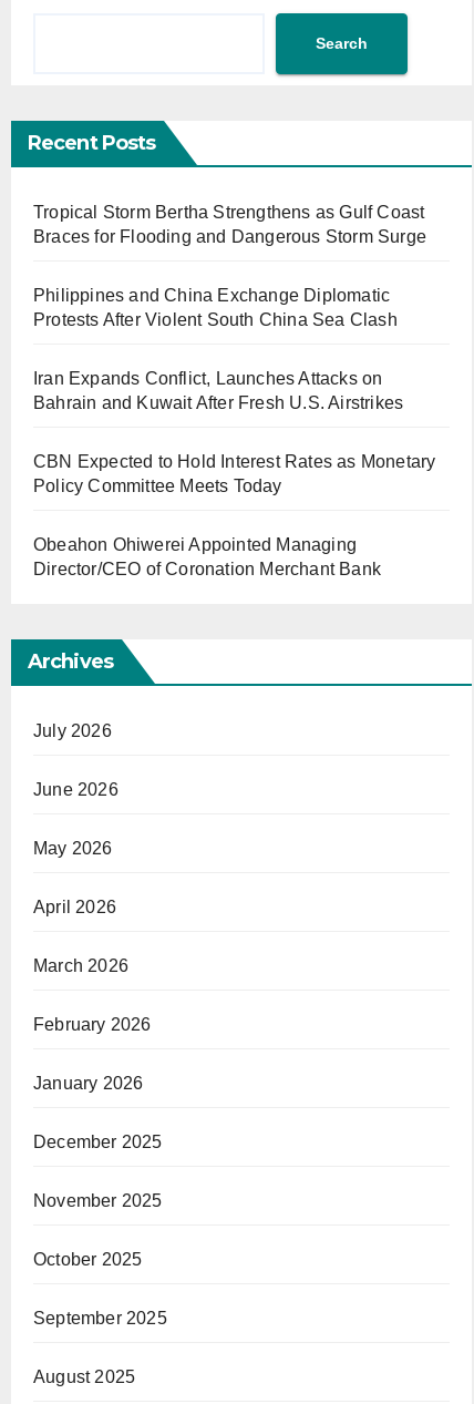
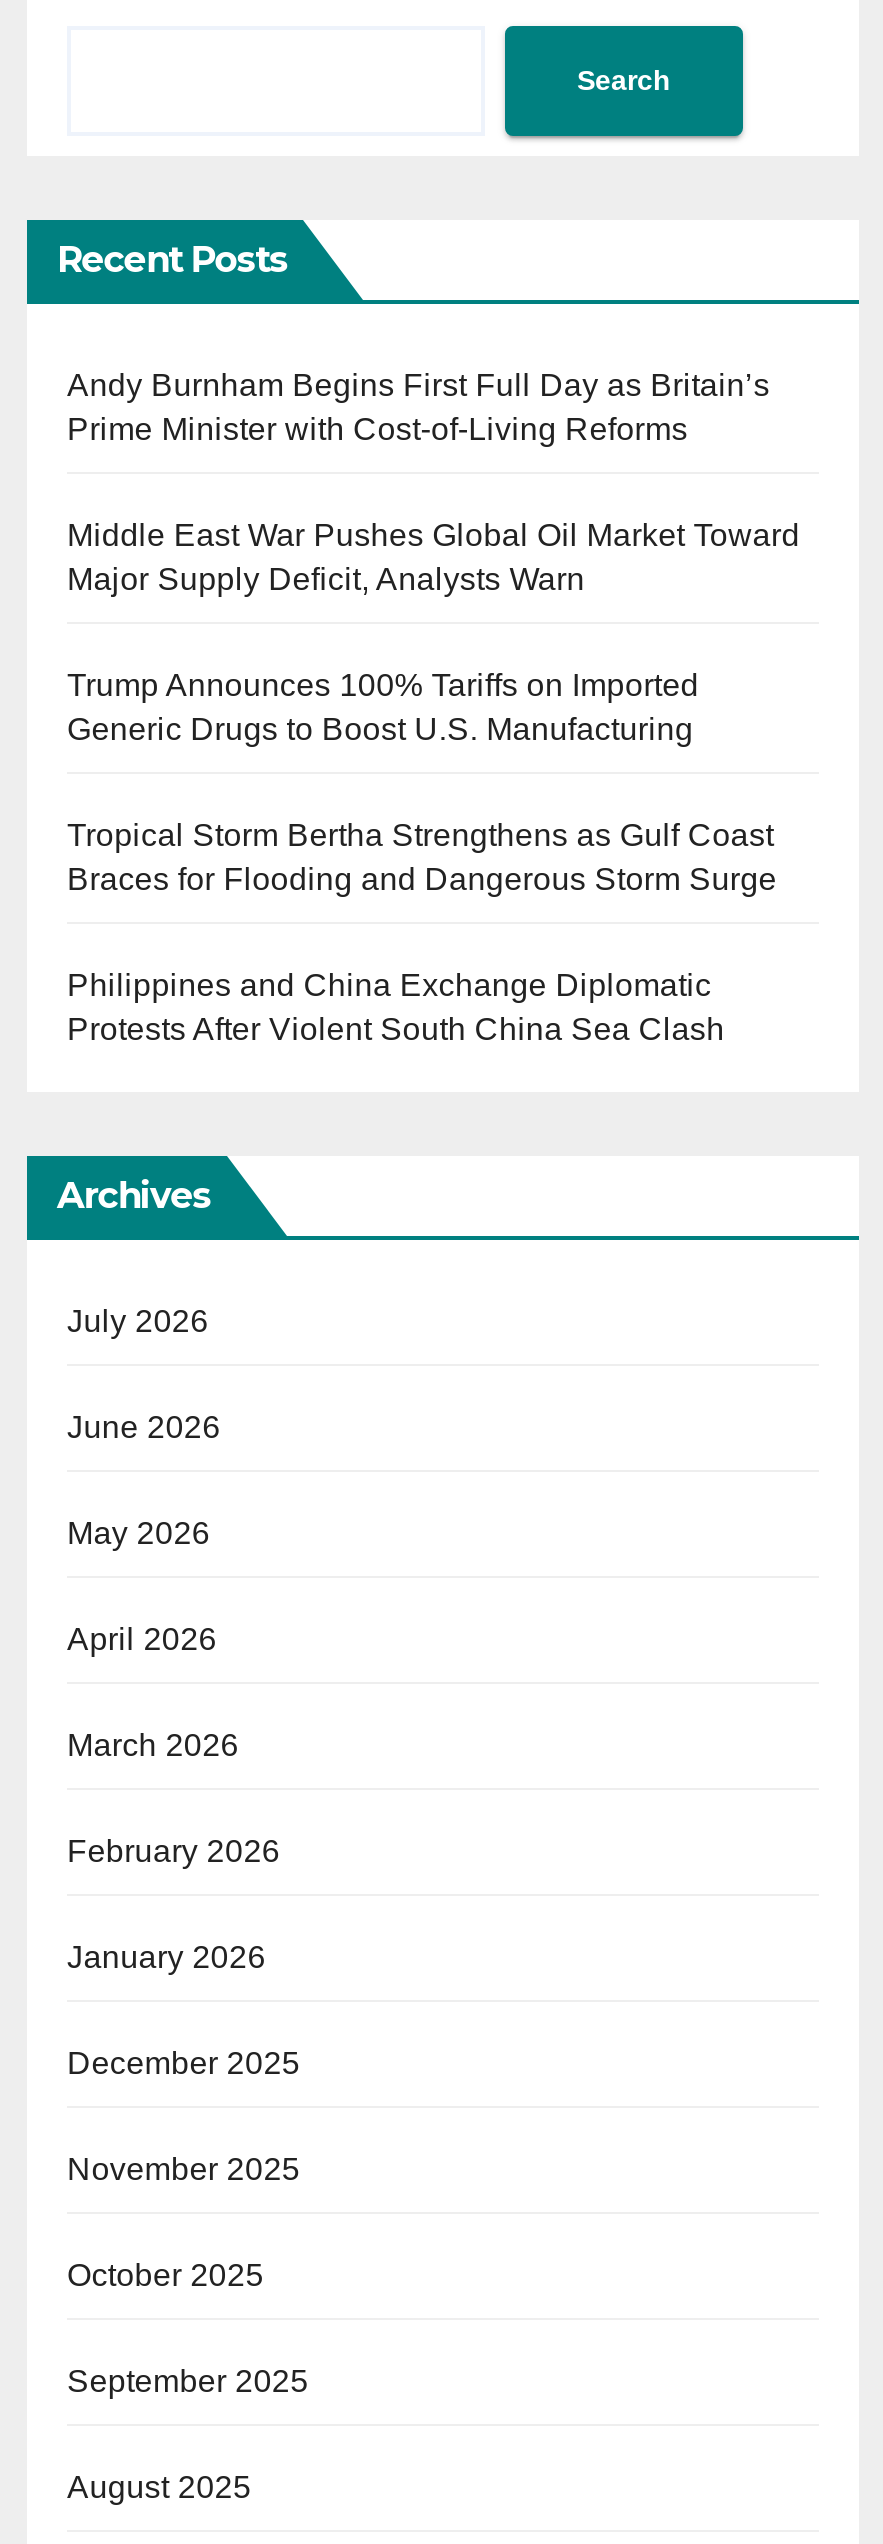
none -> [67,367,800,745] Andy Burnham Begins First Full Day as Britain’s | Prime Minister with Cost-of-Living Reforms | Middle East War Pushes Global Oil Market Toward | Major Supply Deficit, Analysts Warn | Trump Announces 100% Tariffs on Imported | Generic Drugs to Boost U.S. Manufacturing
moved [33,202,426,329] -> [67,817,777,1045]: Tropical Storm Bertha Strengthens as Gulf Coast | Braces for Flooding and Dangerous Storm Surge | Philippines and China Exchange Diplomatic | Protests After Violent South China Sea Clash
[33,369,436,578] Iran Expands Conflict, Launches Attacks on | Bahrain and Kuwait After Fresh U.S. Airstrikes | CBN Expected to Hold Interest Rates as Monetary | Policy Committee Meets Today | Obeahon Ohiwerei Appointed Managing | Director/CEO of Coronation Merchant Bank -> none

